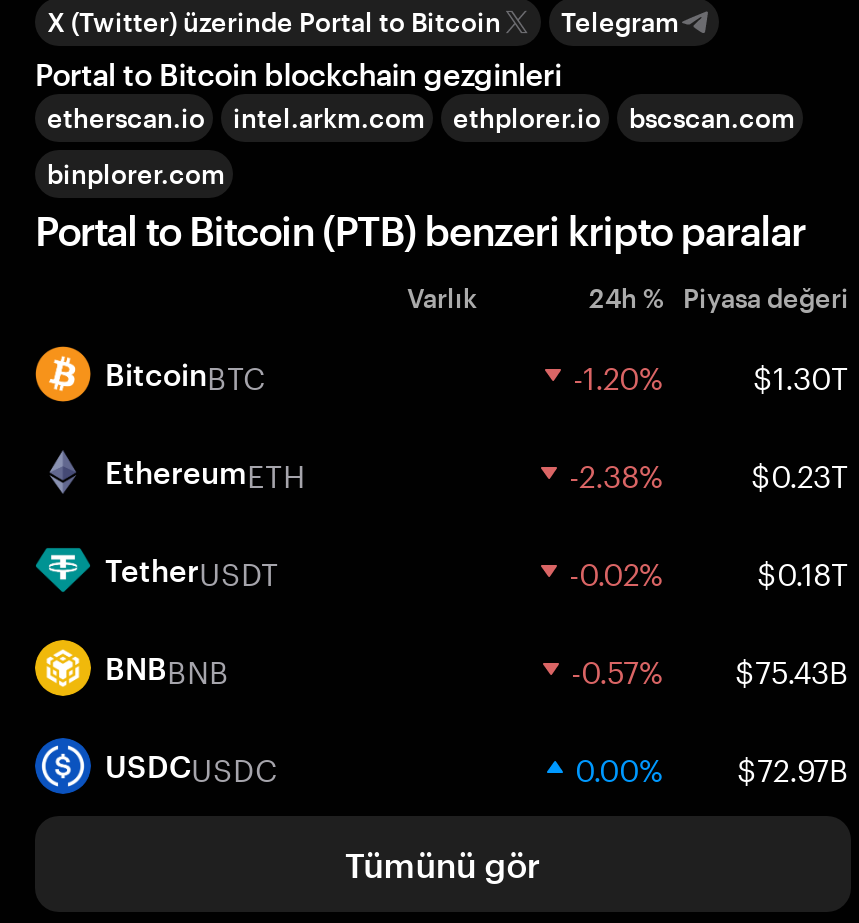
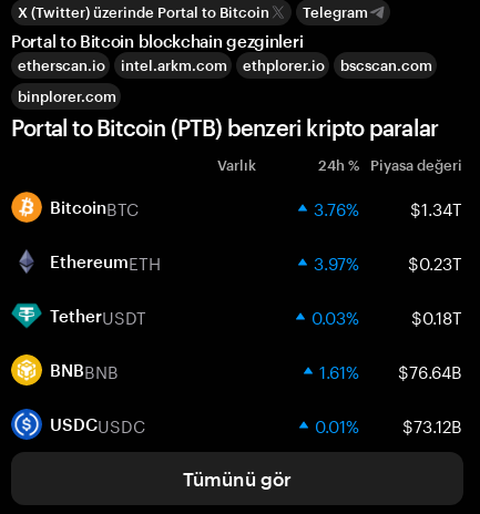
[573,350,849,398] -1.20% | $1.30T -> [314,194,462,220] 3.76% | $1.34T
[569,448,849,496] -2.38% $0.23T -> [314,248,462,275] 3.97% $0.23T
[569,546,849,594] -0.02% $0.18T -> [312,302,462,329] 0.03% $0.18T
[571,644,849,692] -0.57% | $75.43B -> [319,357,462,383] 1.61% | $76.64B
[575,742,849,790] 0.00% | $72.97B -> [315,411,462,438] 0.01% | $73.12B

